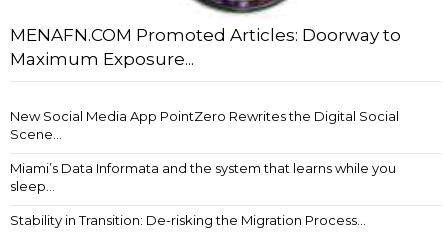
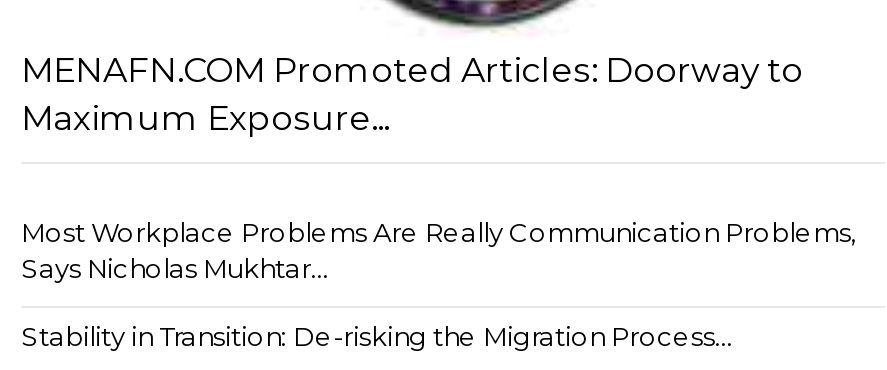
[10,108,399,194] New Social Media App PointZero Rewrites the Digital Social | Scene... | Miami’s Data Informata and the system that learns while you | sleep... -> [21,215,857,283] Most Workplace Problems Are Really Communication Problems, | Says Nicholas Mukhtar...

